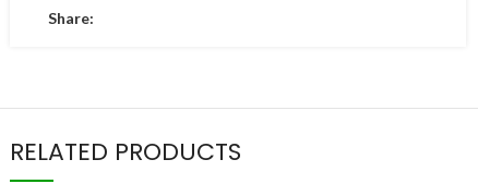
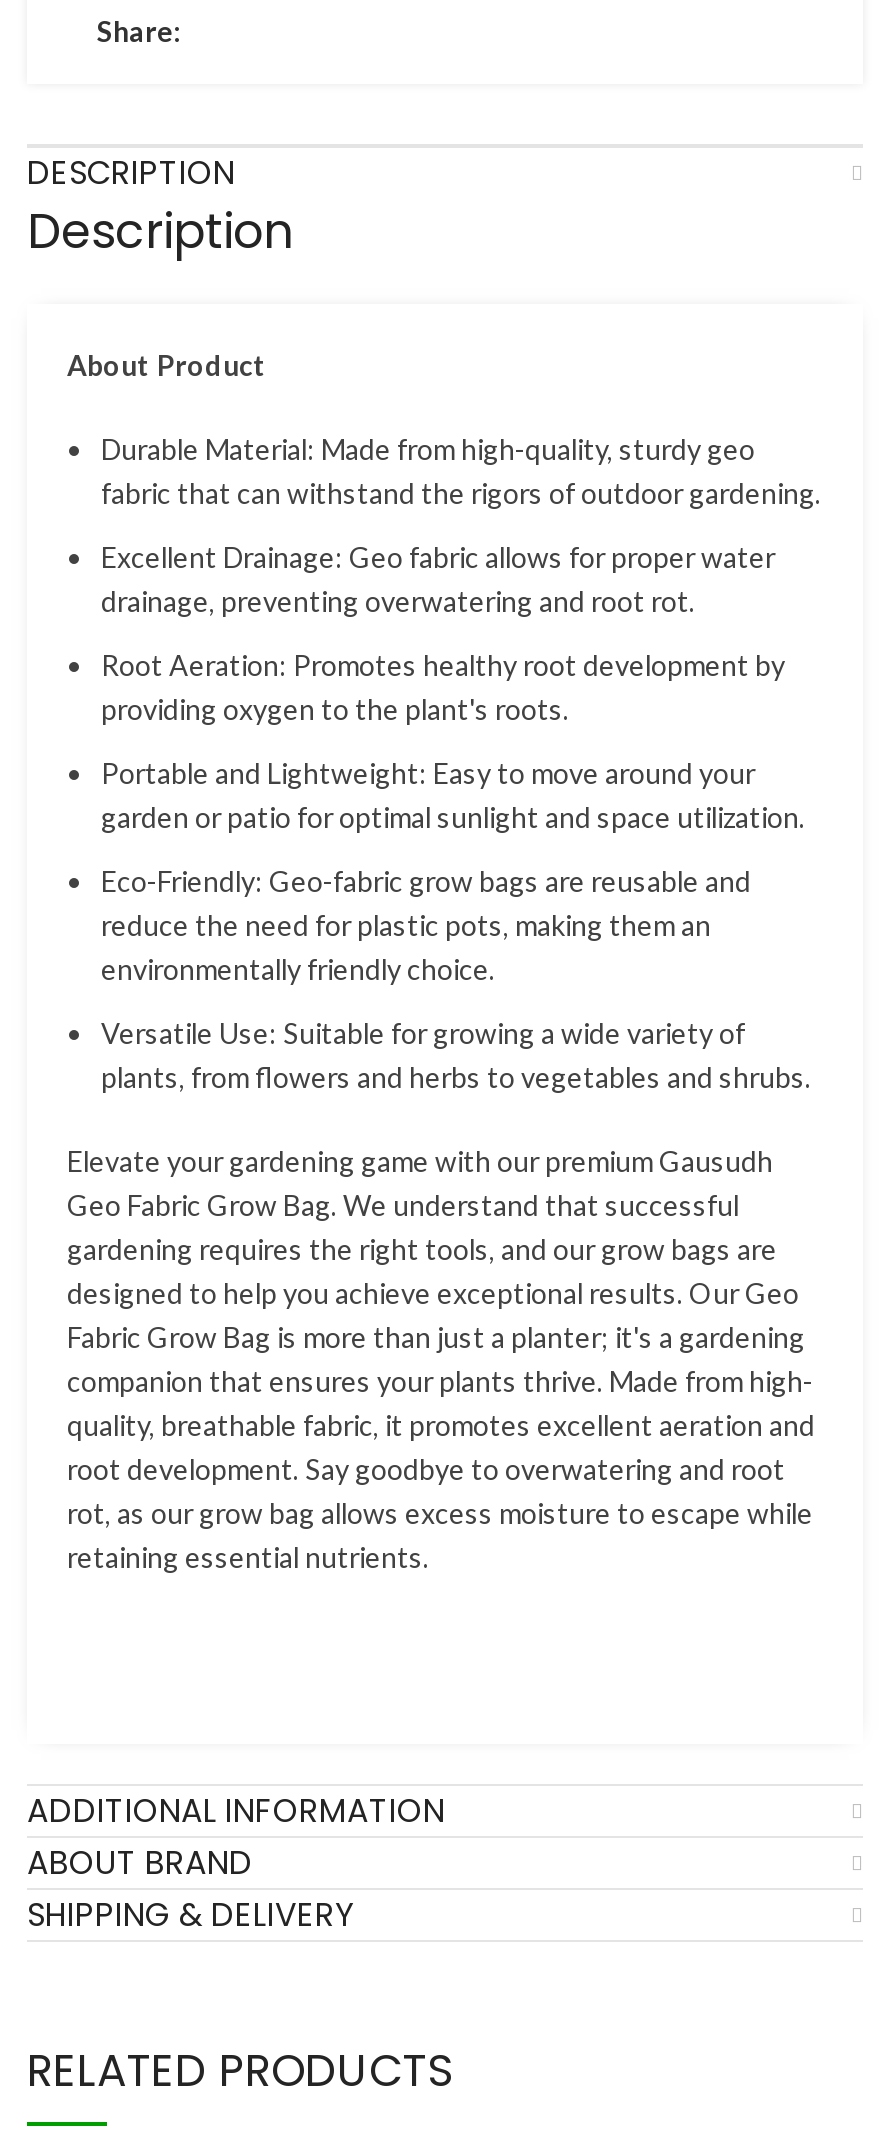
none -> [27,151,821,1575] DESCRIPTION | Description | About Product | Durable Material: Made from high-quality, sturdy geo | fabric that can withstand the rigors of outdoor gardening. | Excellent Drainage: Geo fabric allows for proper water | drainage, preventing overwatering and root rot. | Root Aeration: Promotes healthy root development by | providing oxygen to the plant's roots. | Portable and Lightweight: Easy to move around your | garden or patio for optimal sunlight and space utilization. | Eco-Friendly: Geo-fabric grow bags are reusable and | reduce the need for plastic pots, making them an | environmentally friendly choice. | Versatile Use: Suitable for growing a wide variety of | plants, from flowers and herbs to vegetables and shrubs. | Elevate your gardening game with our premium Gausudh | Geo Fabric Grow Bag. We understand that successful | gardening requires the right tools, and our grow bags are | designed to help you achieve exceptional results. Our Geo | Fabric Grow Bag is more than just a planter; it's a gardening | companion that ensures your plants thrive. Made from high- | quality, breathable fabric, it promotes excellent aeration and | root development. Say goodbye to overwatering and root | rot, as our grow bag allows excess moisture to escape while | retaining essential nutrients.
none -> [27,1789,445,1939] ADDITIONAL INFORMATION | ABOUT BRAND | SHIPPING & DELIVERY

